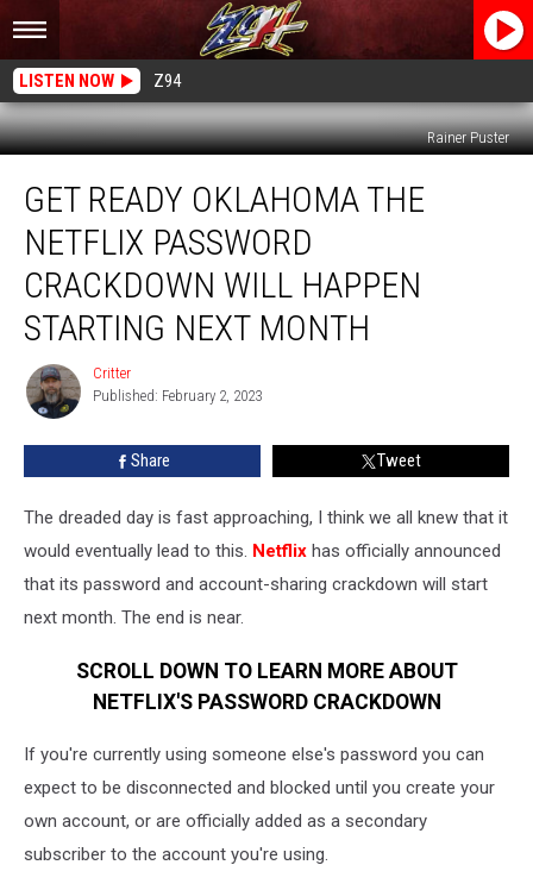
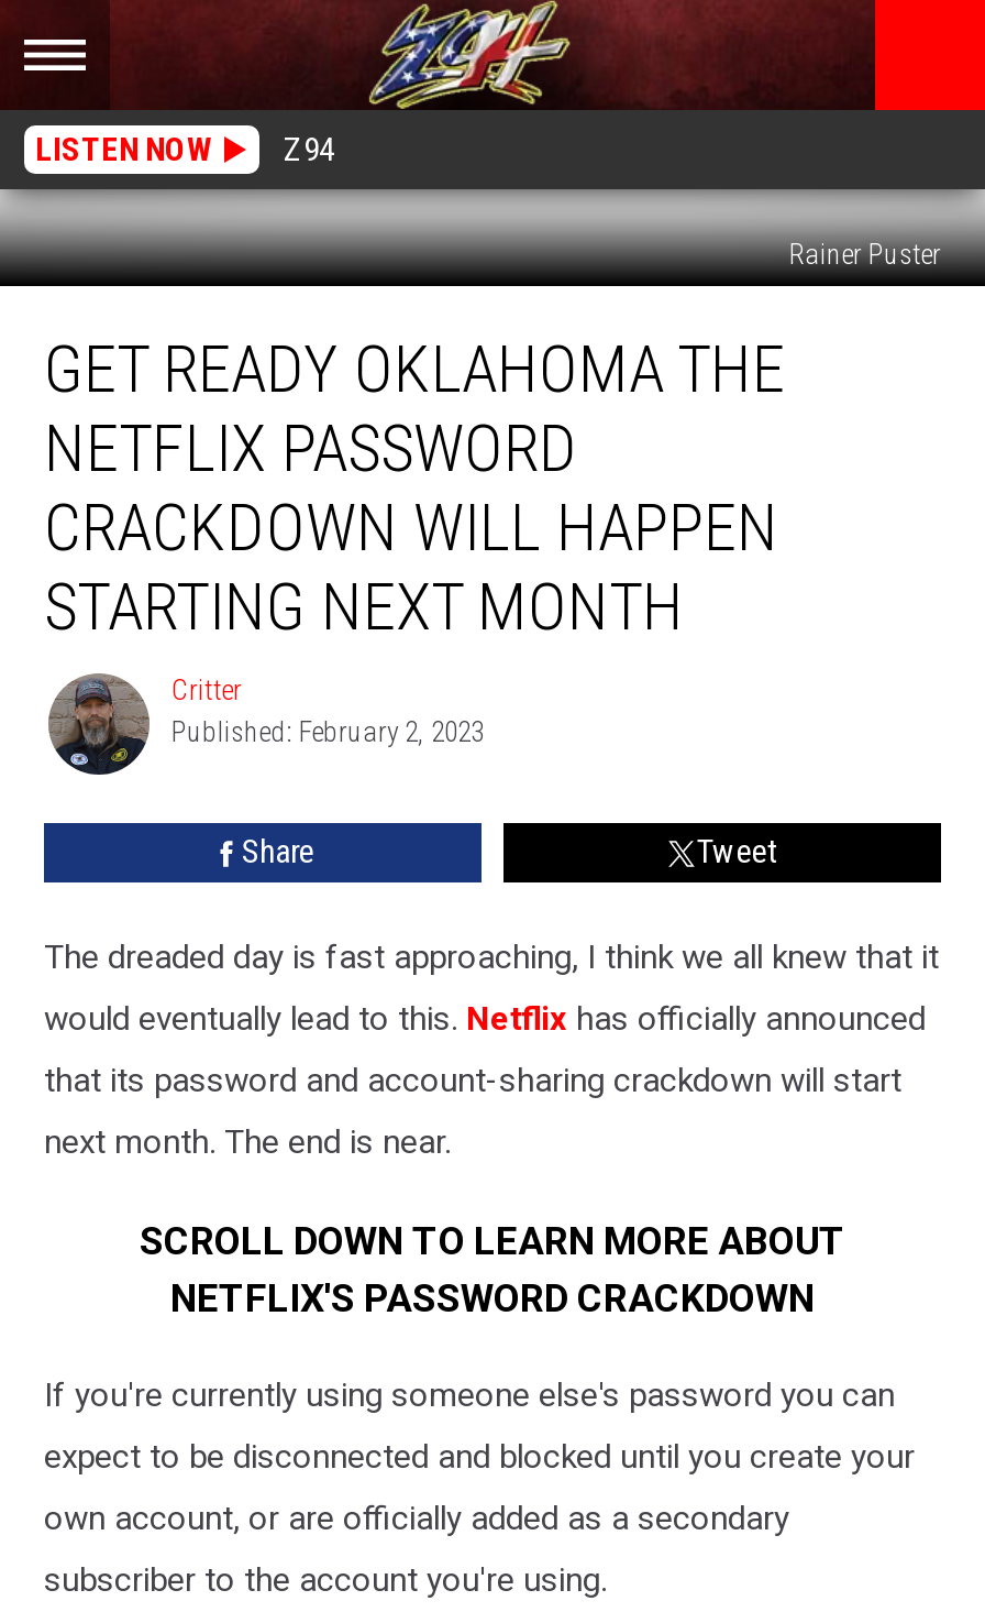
[483,10,525,51] [image] -> none

